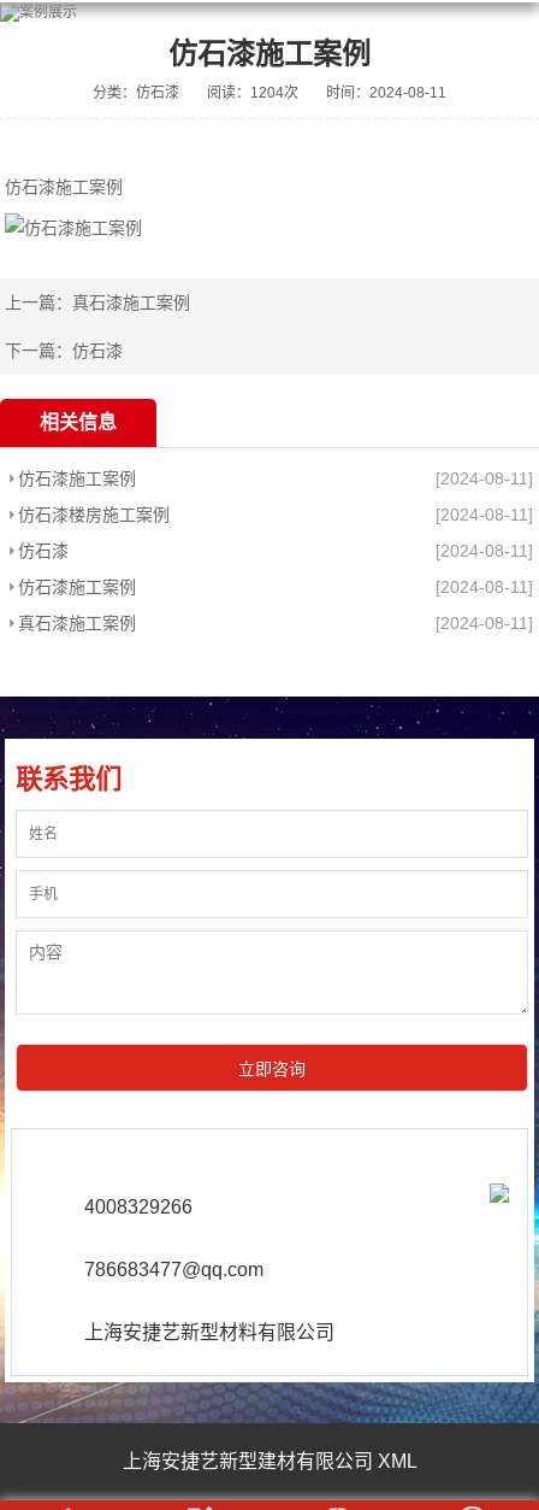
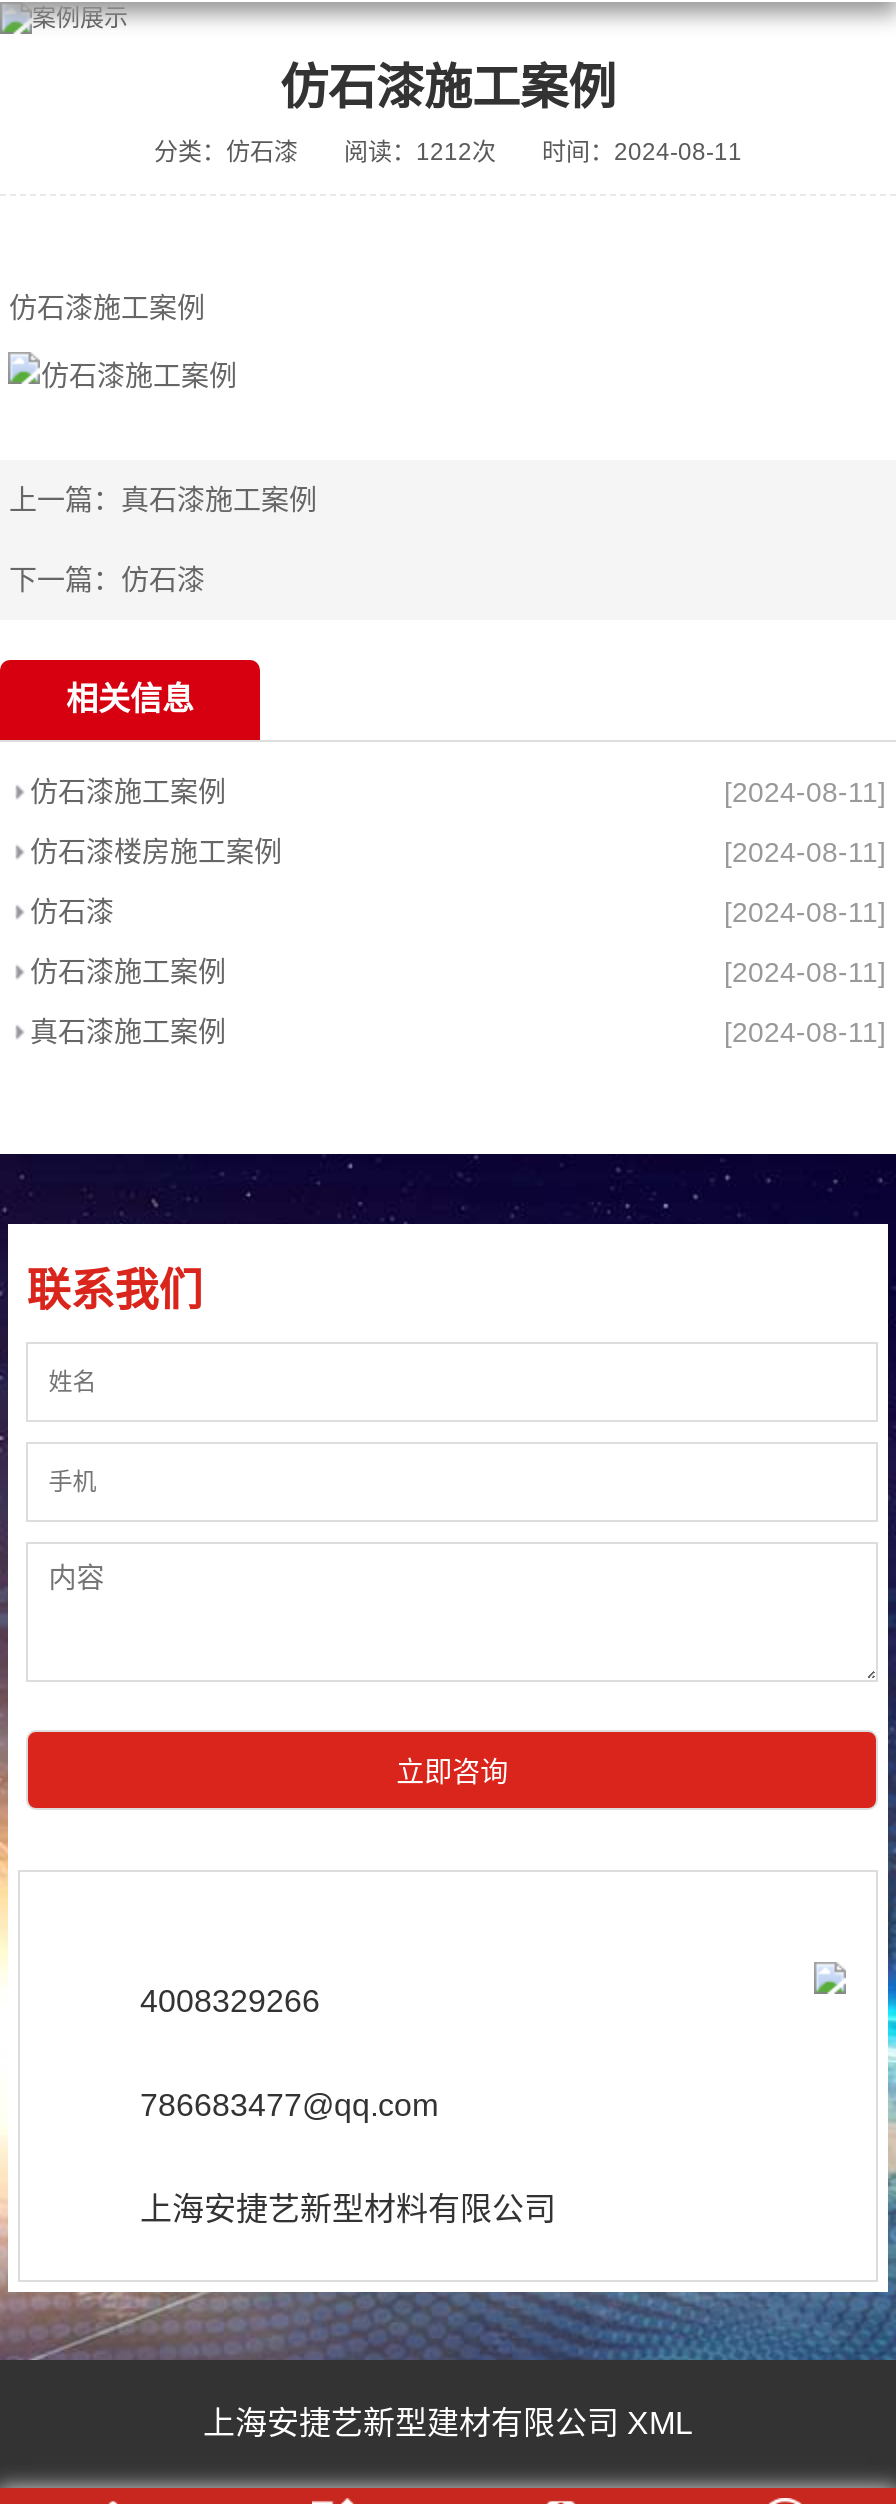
[93,85,446,102] 分类：仿石漆 阅读：1204次 时间：2024-08-11 -> [154,139,742,167] 分类：仿石漆 阅读：1212次 时间：2024-08-11

